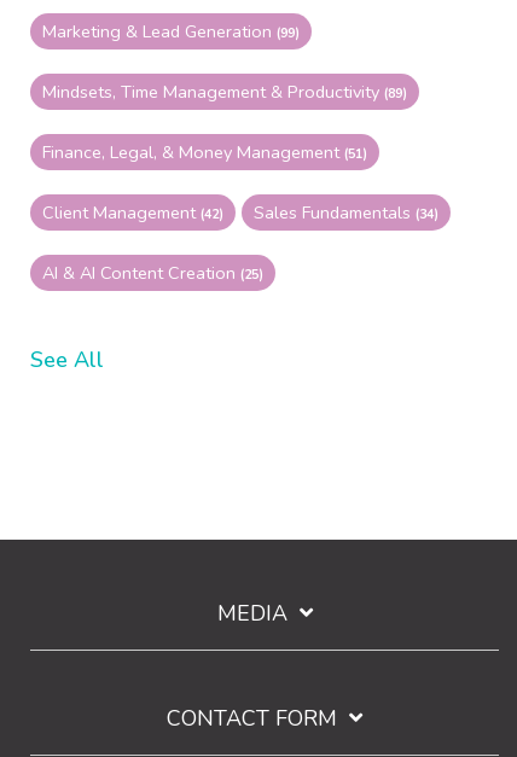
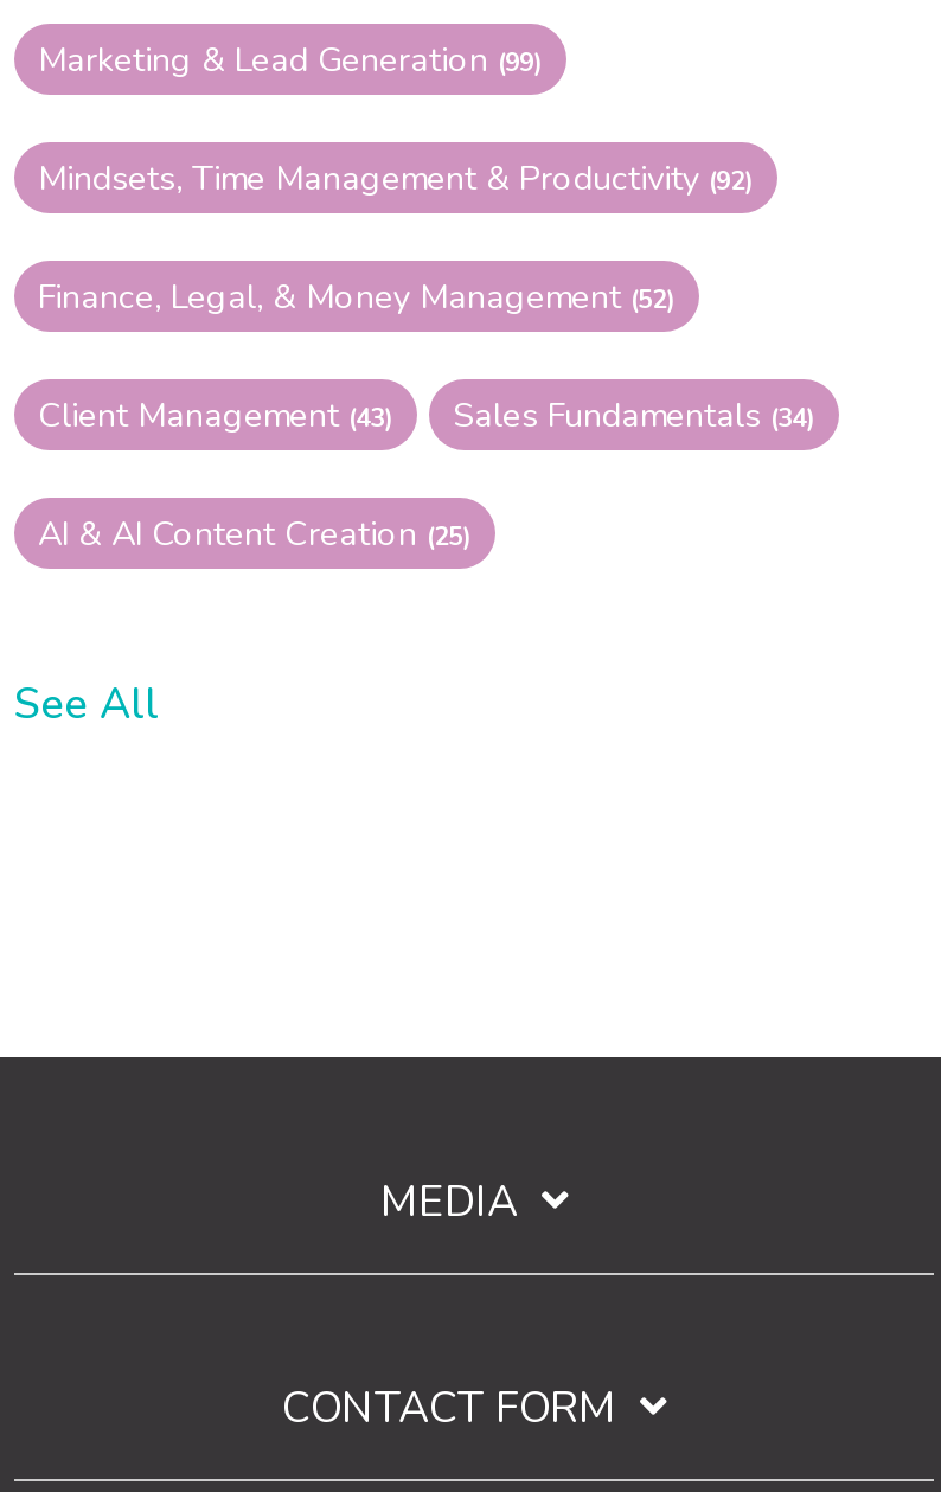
[42,79,407,103] Mindsets, Time Management & Productivity (89) -> [38,153,754,200] Mindsets, Time Management & Productivity (92)
[42,139,367,164] Finance, Legal, & Money Management (51) -> [38,271,676,319] Finance, Legal, & Money Management (52)
[42,200,223,224] Client Management (42) -> [38,390,393,437] Client Management (43)

